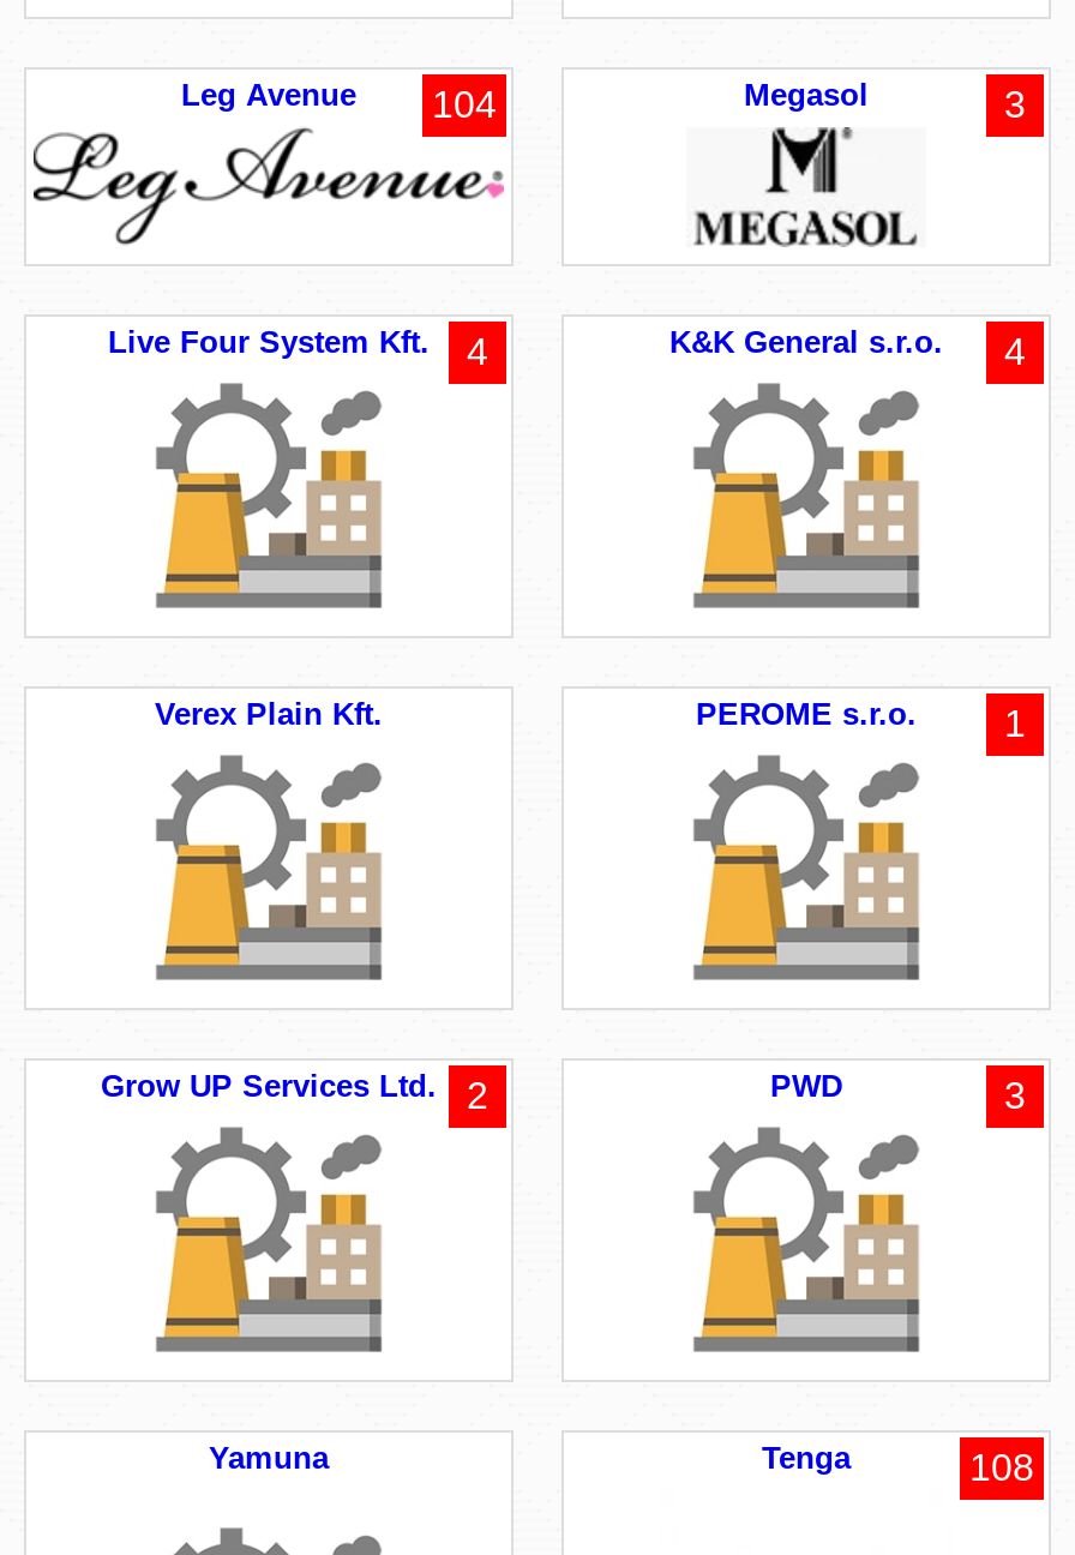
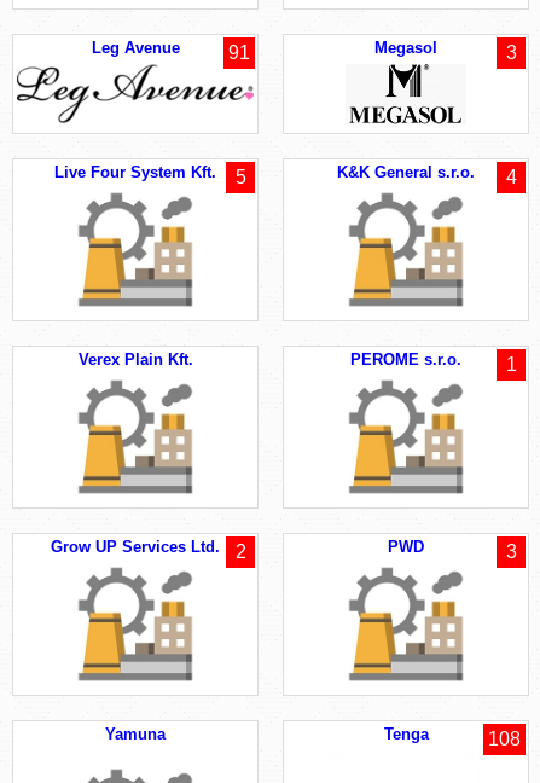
[432,84,497,125] 104 -> [228,42,250,63] 91
[108,323,488,371] Live Four System Kft. 4 -> [54,163,246,187] Live Four System Kft. 5

